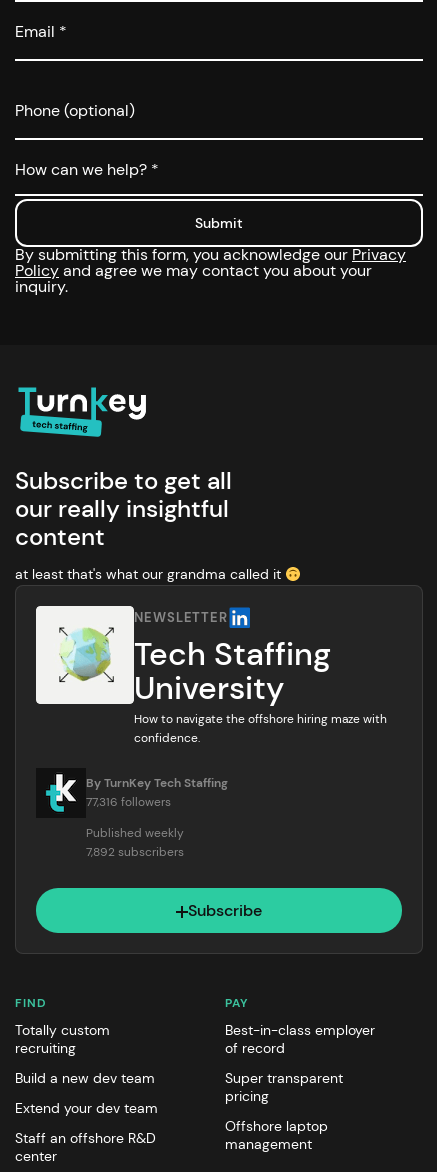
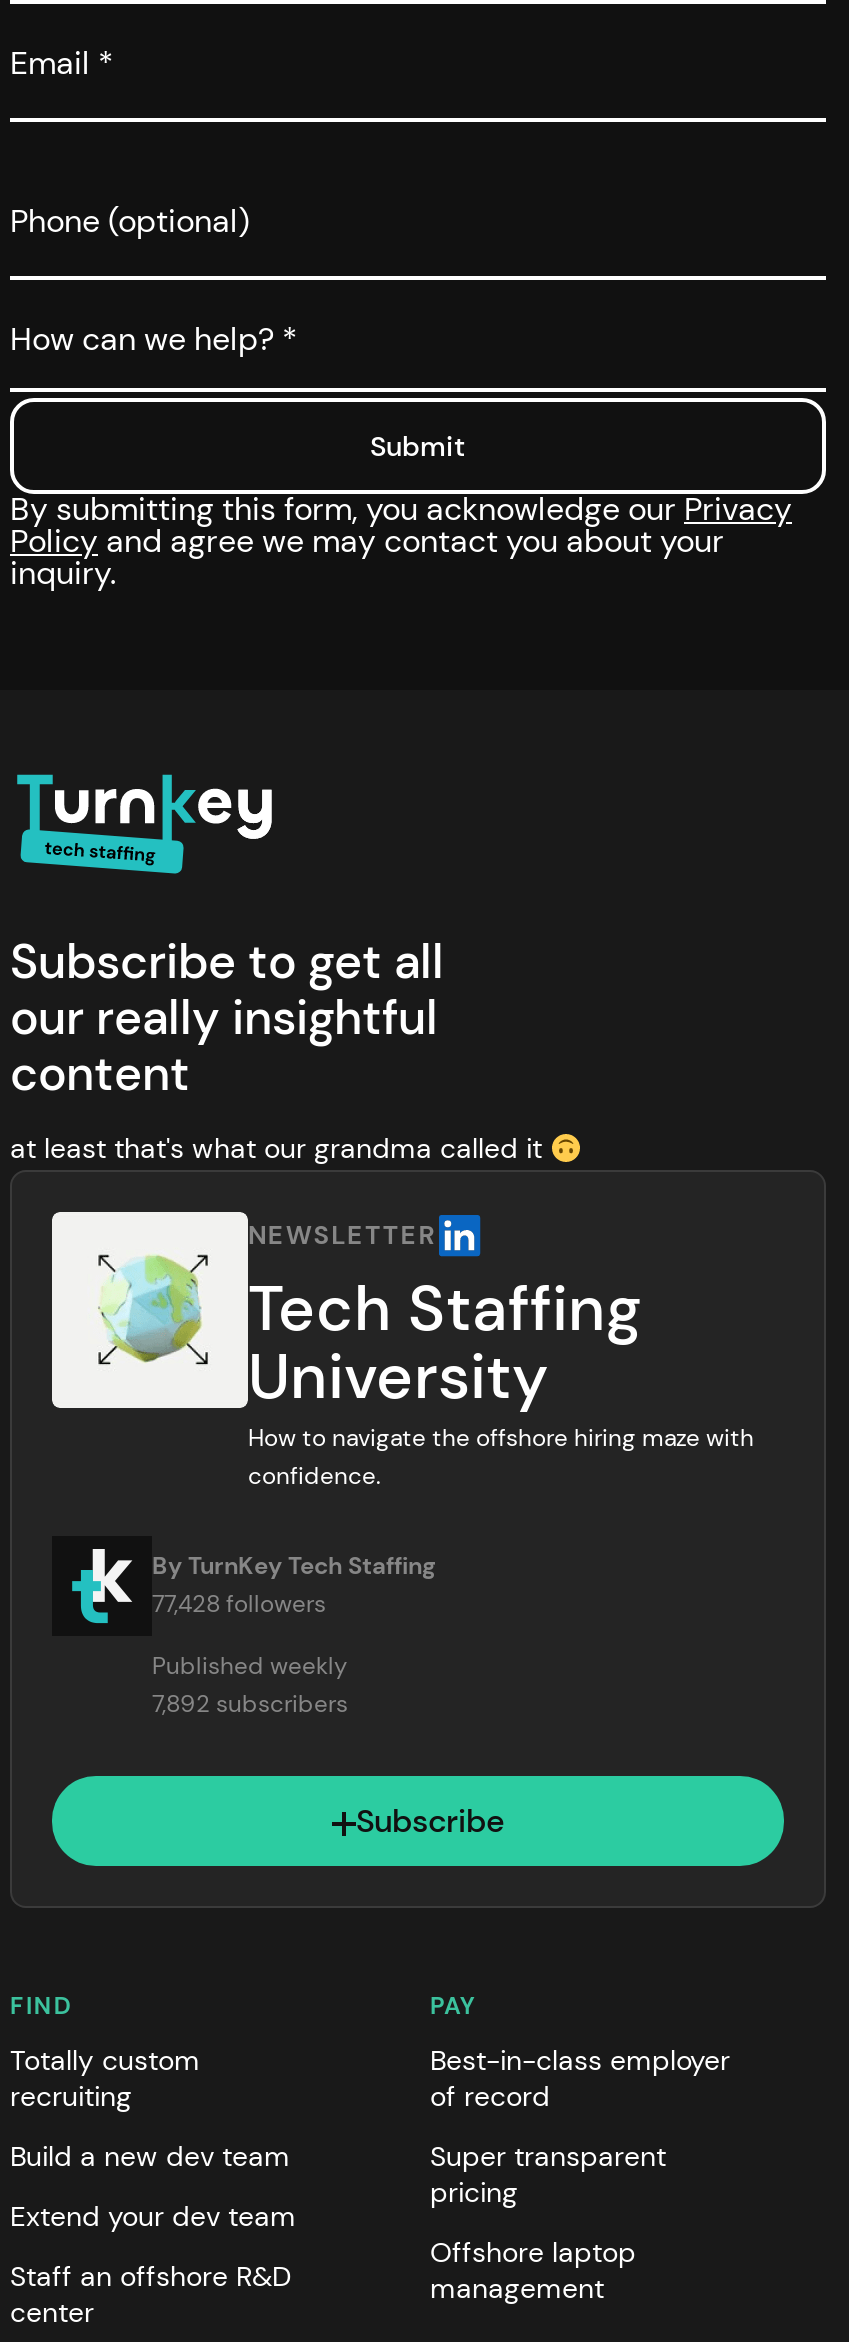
[86,793,171,809] 77,316 followers -> [152,1587,326,1619] 77,428 followers

